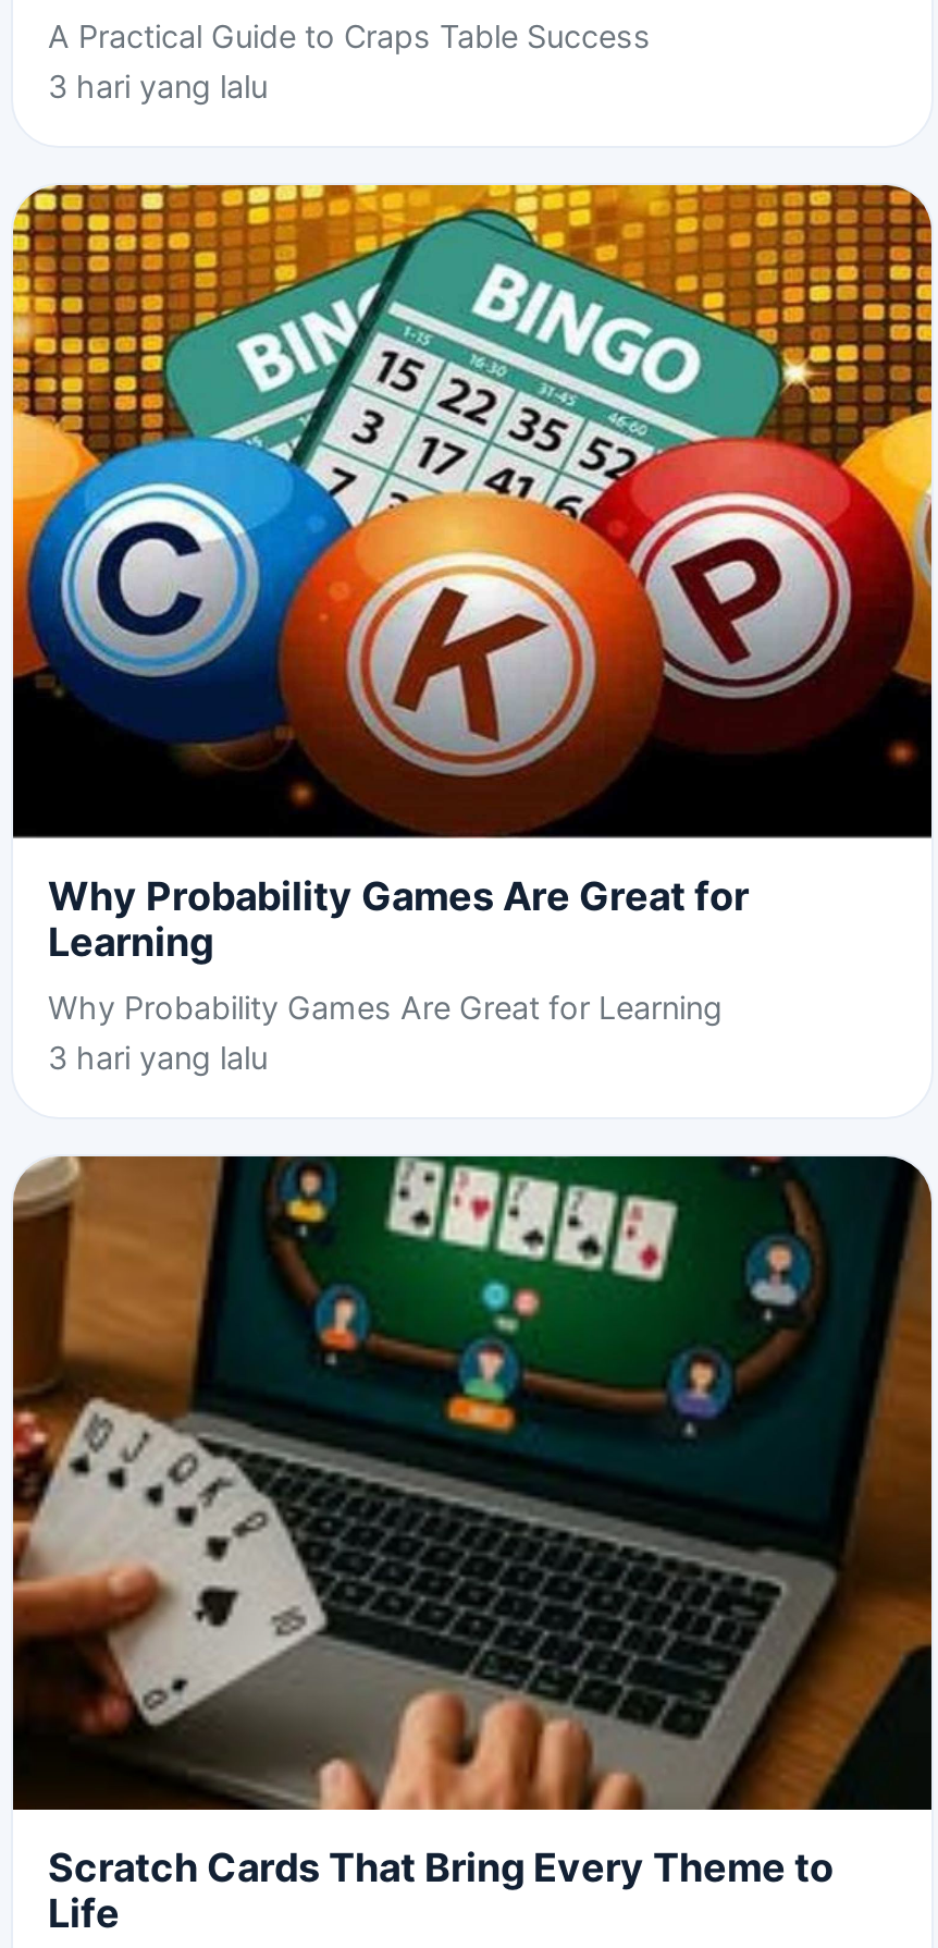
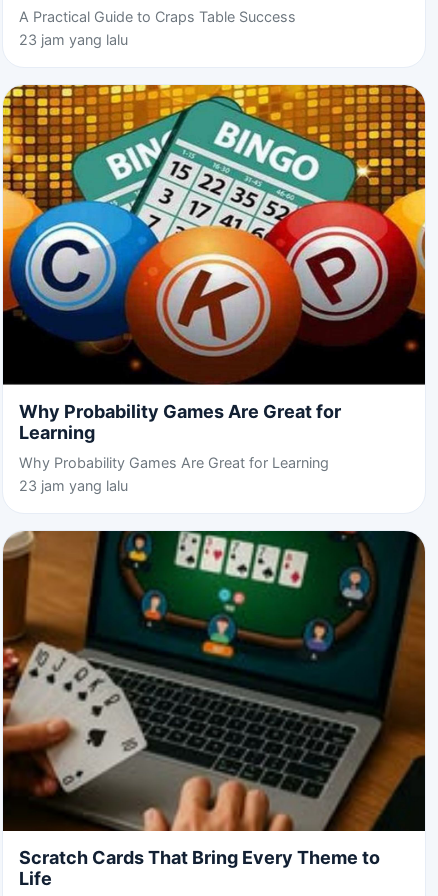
[48,67,268,104] 3 hari yang lalu -> [19,31,128,48] 23 jam yang lalu
[48,1038,268,1075] 3 hari yang lalu -> [19,477,128,494] 23 jam yang lalu

